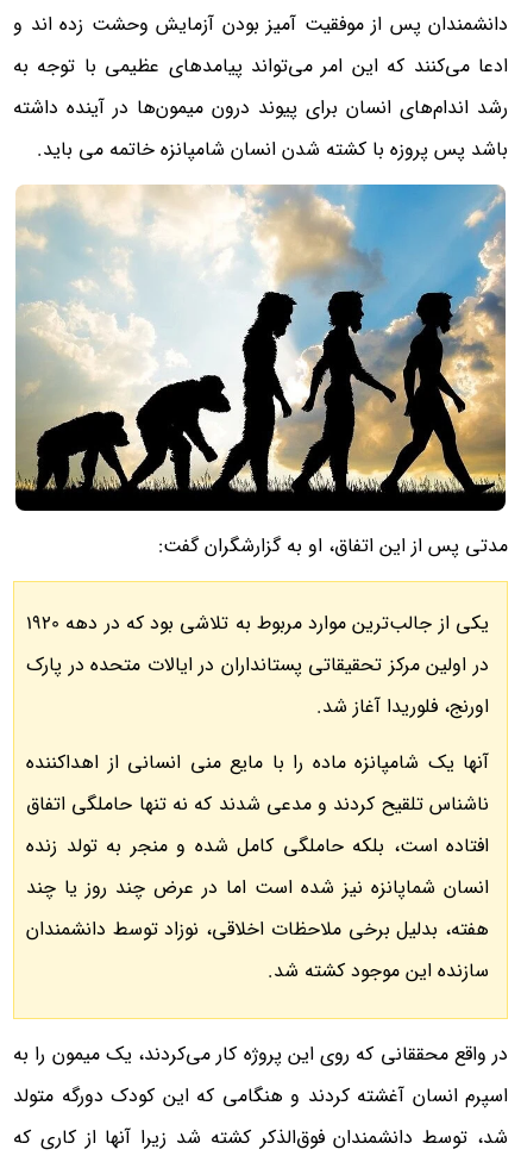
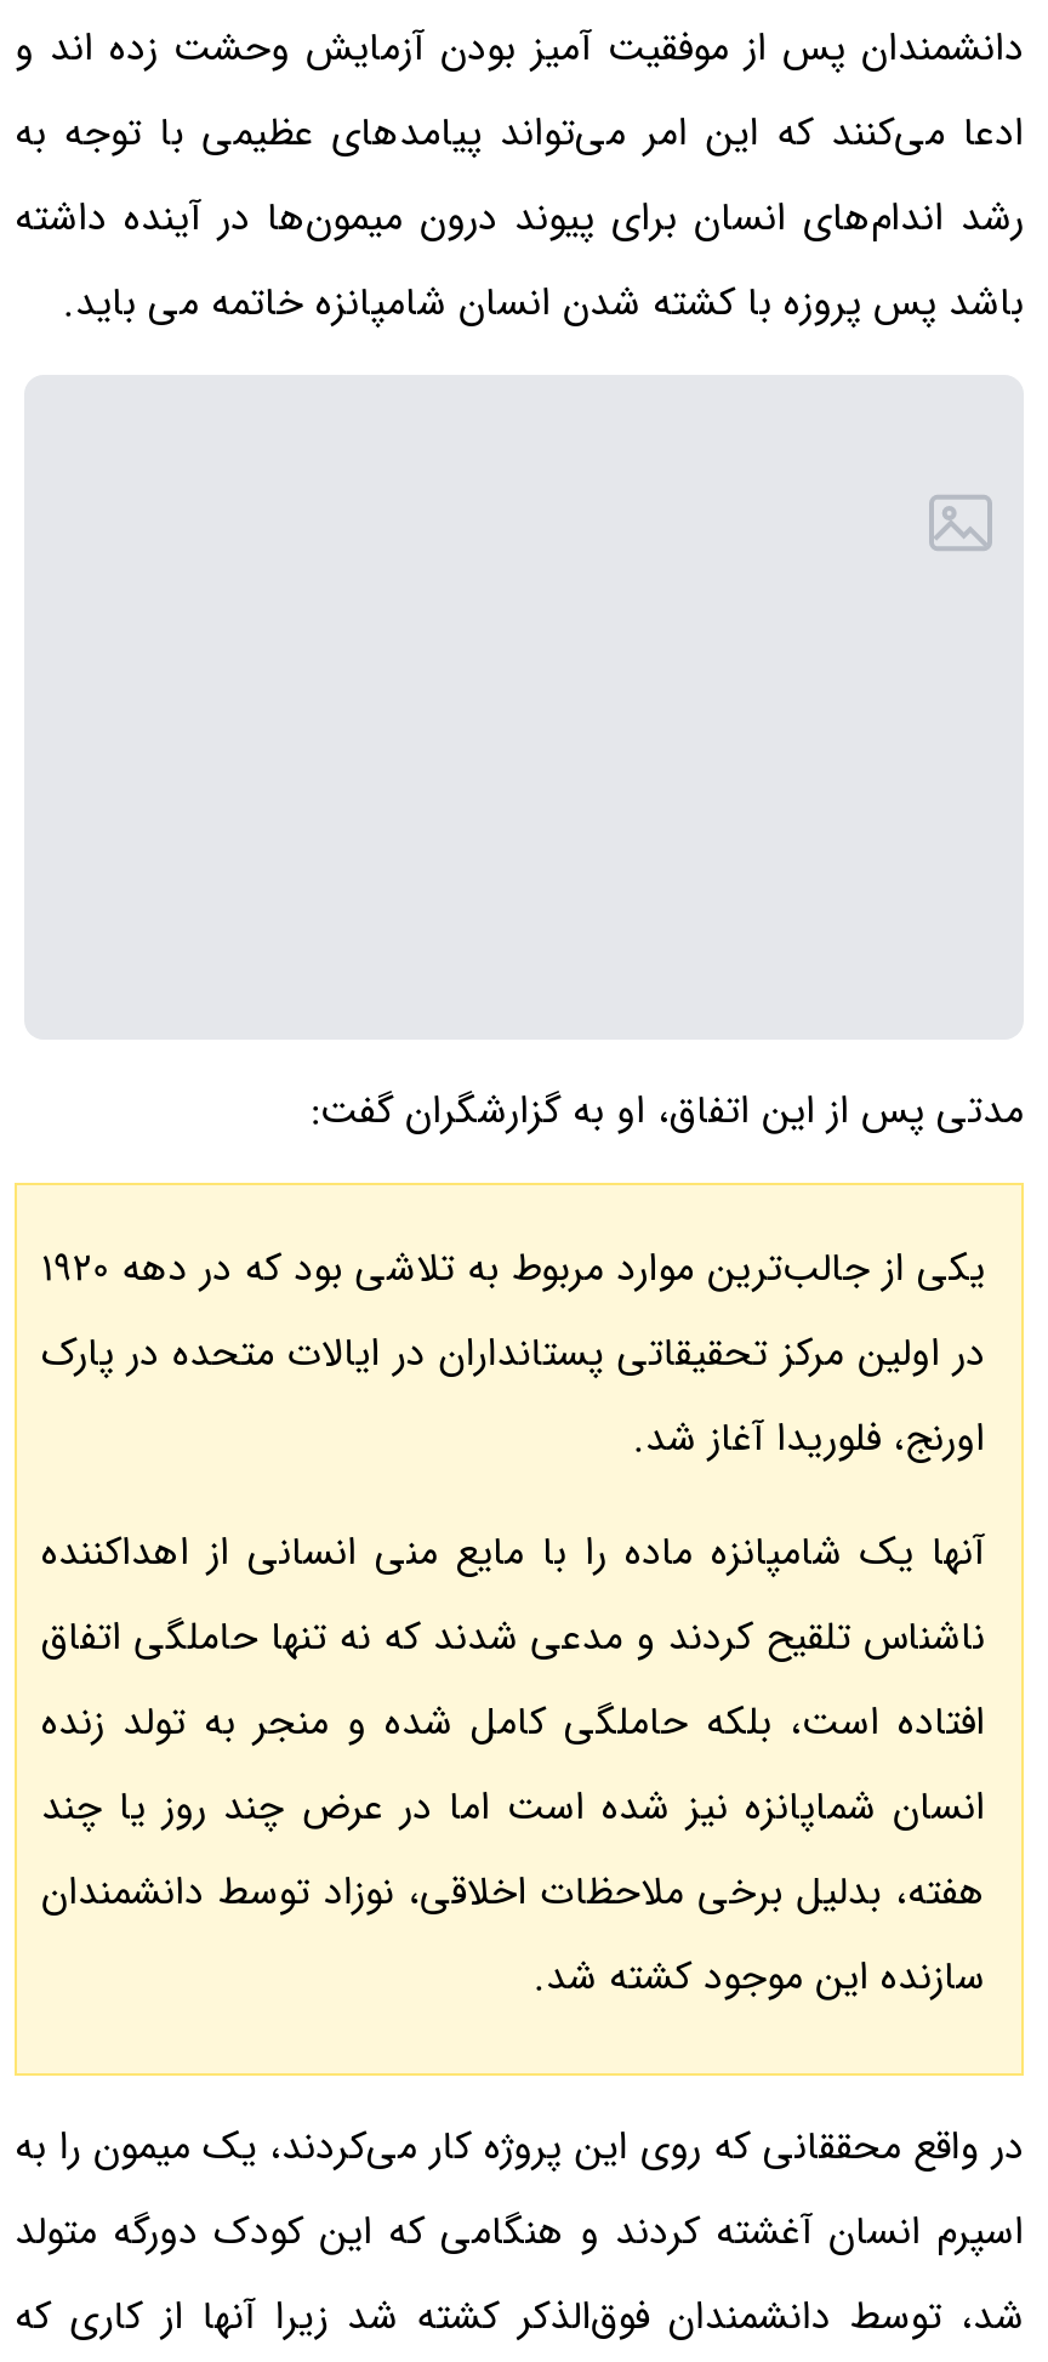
[14,183,507,512] [image] -> none

